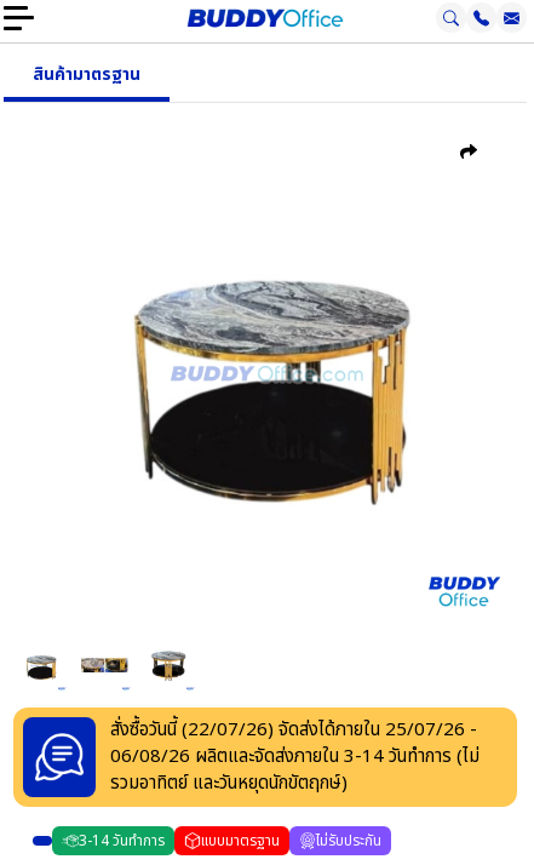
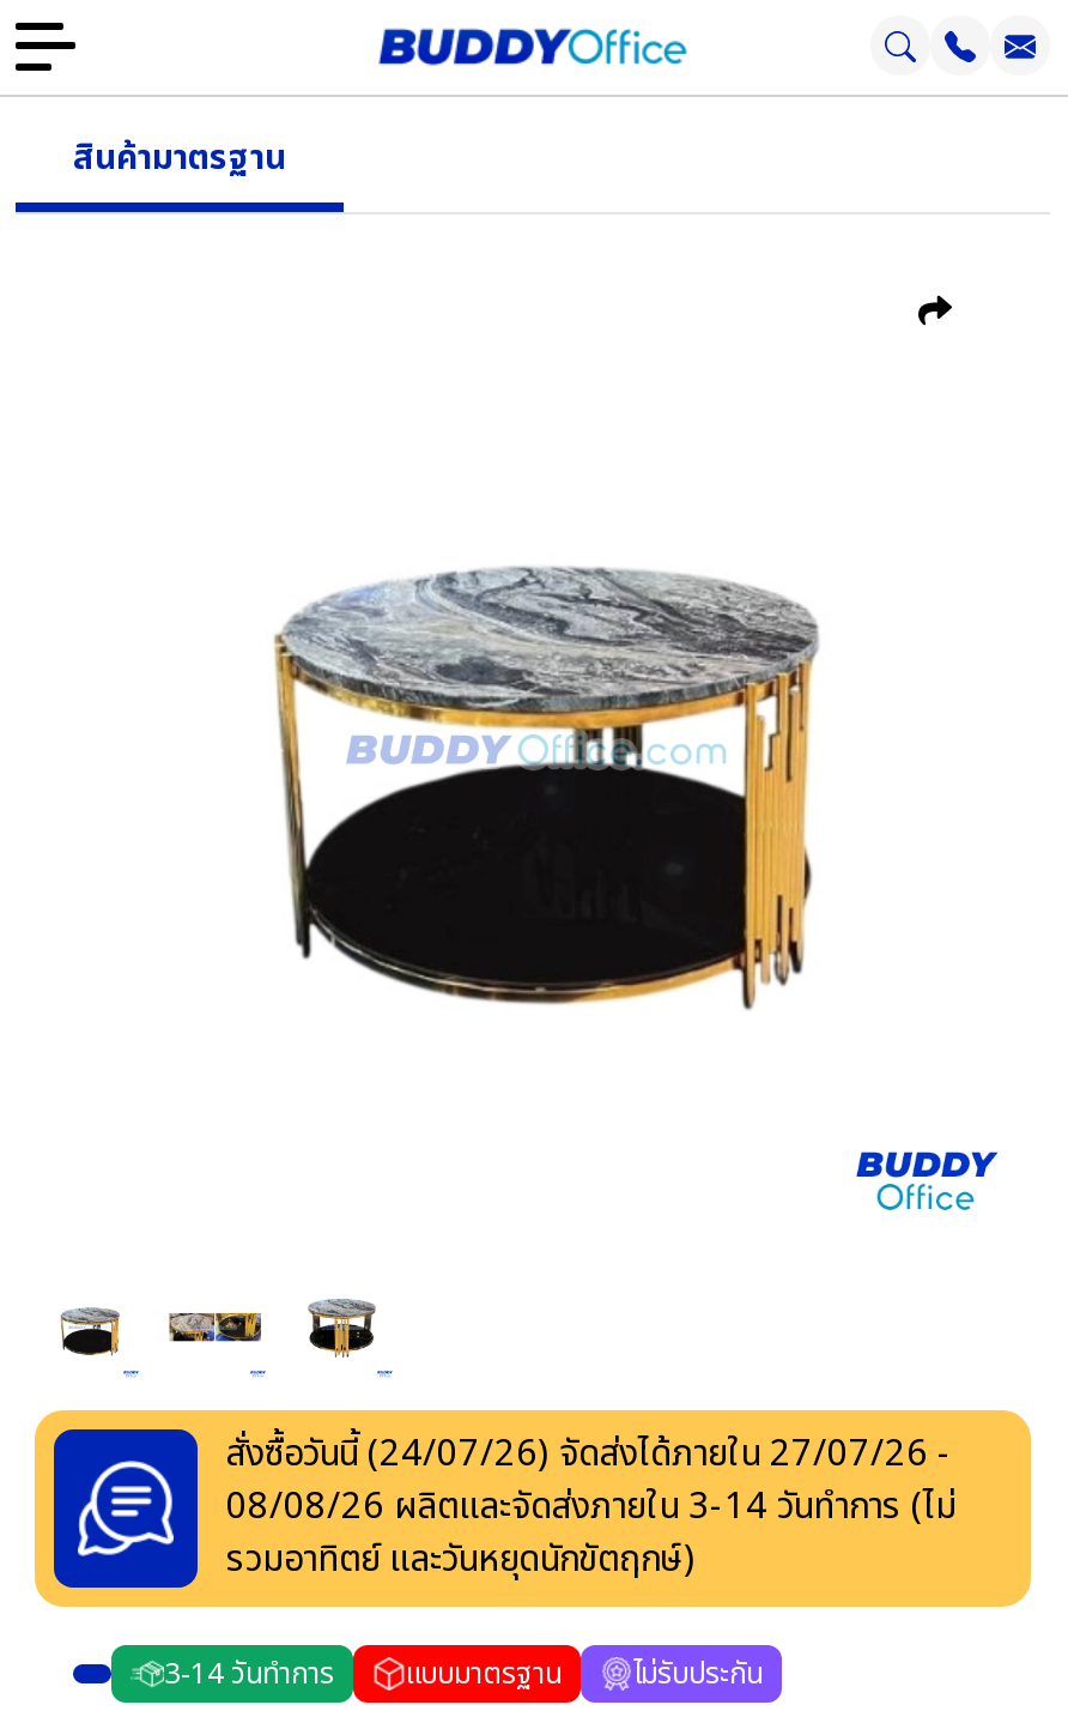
[110,716,477,744] สั่งซื้อวันนี้ (22/07/26) จัดส่งได้ภายใน 25/07/26 - -> [226,1427,952,1482] สั่งซื้อวันนี้ (24/07/26) จัดส่งได้ภายใน 27/07/26 -
[110,743,480,771] 06/08/26 ผลิตและจัดส่งภายใน3-14วันทำการ (ไม่ -> [226,1480,957,1535] 08/08/26 ผลิตและจัดส่งภายใน3-14วันทำการ (ไม่

